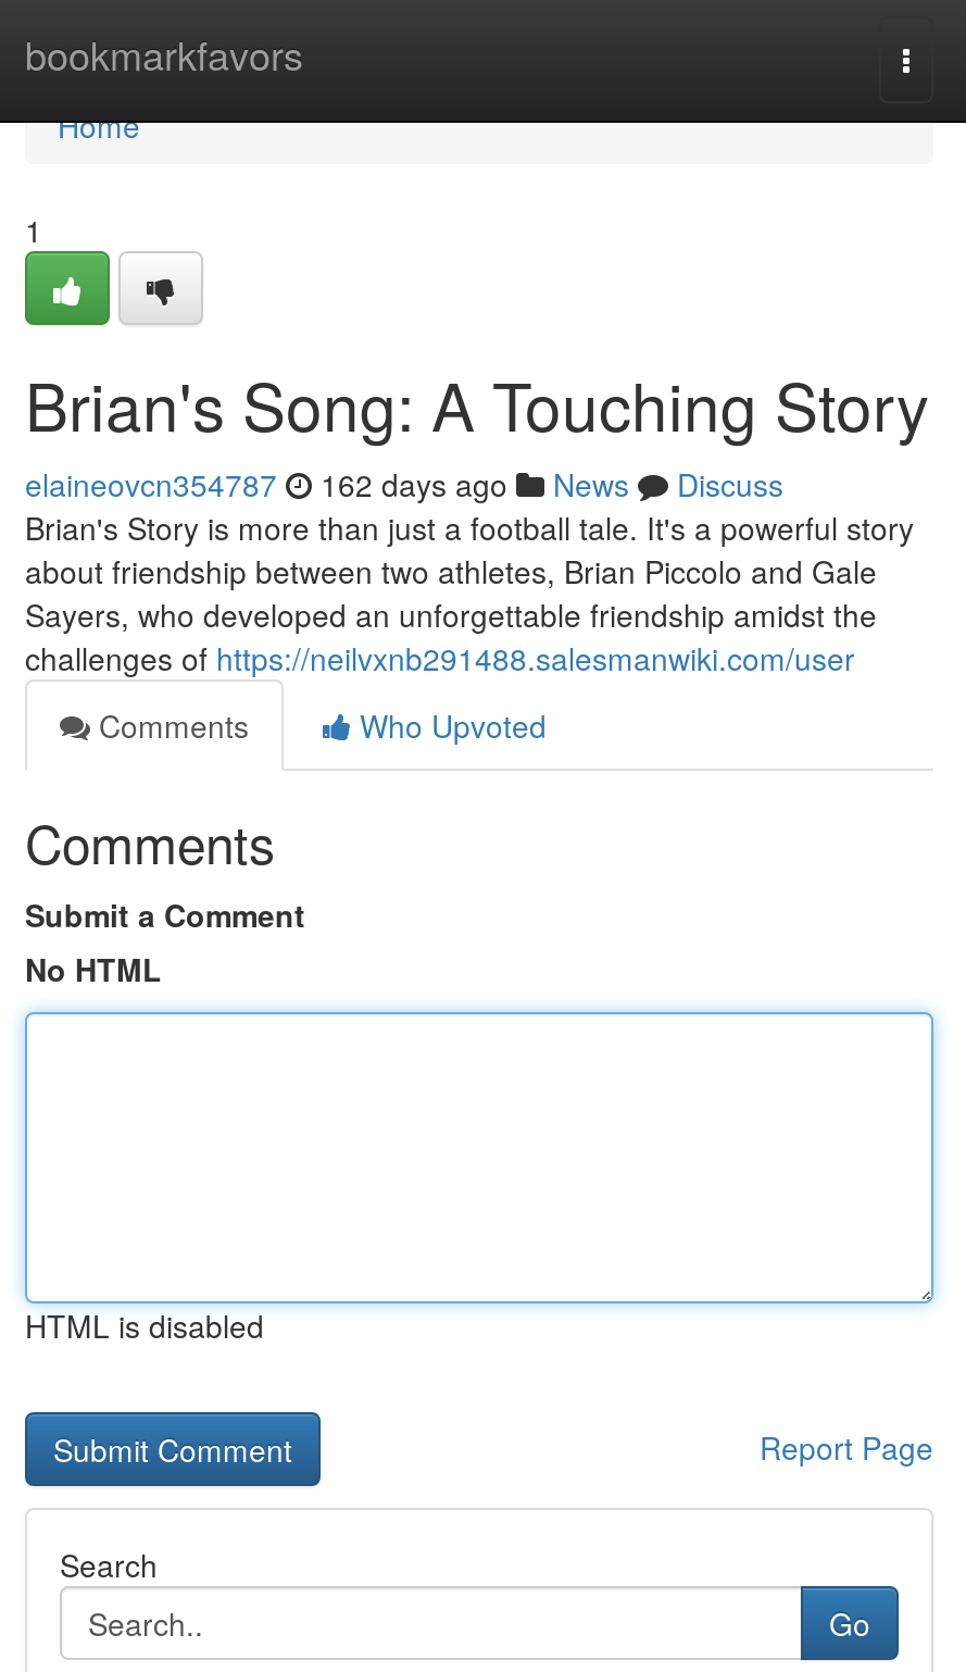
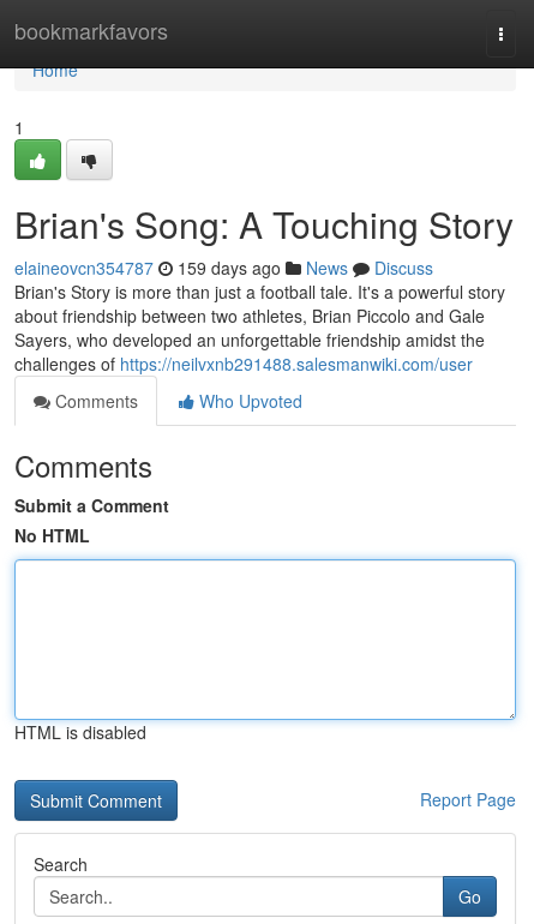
[25,462,783,506] elaineovcn354787 162 days ago News Discuss -> [14,256,433,280] elaineovcn354787 159 days ago News Discuss

